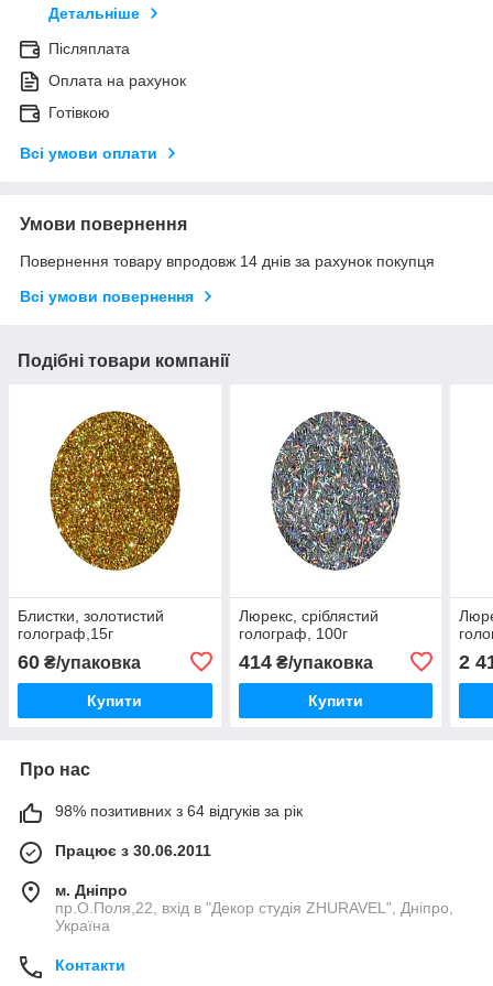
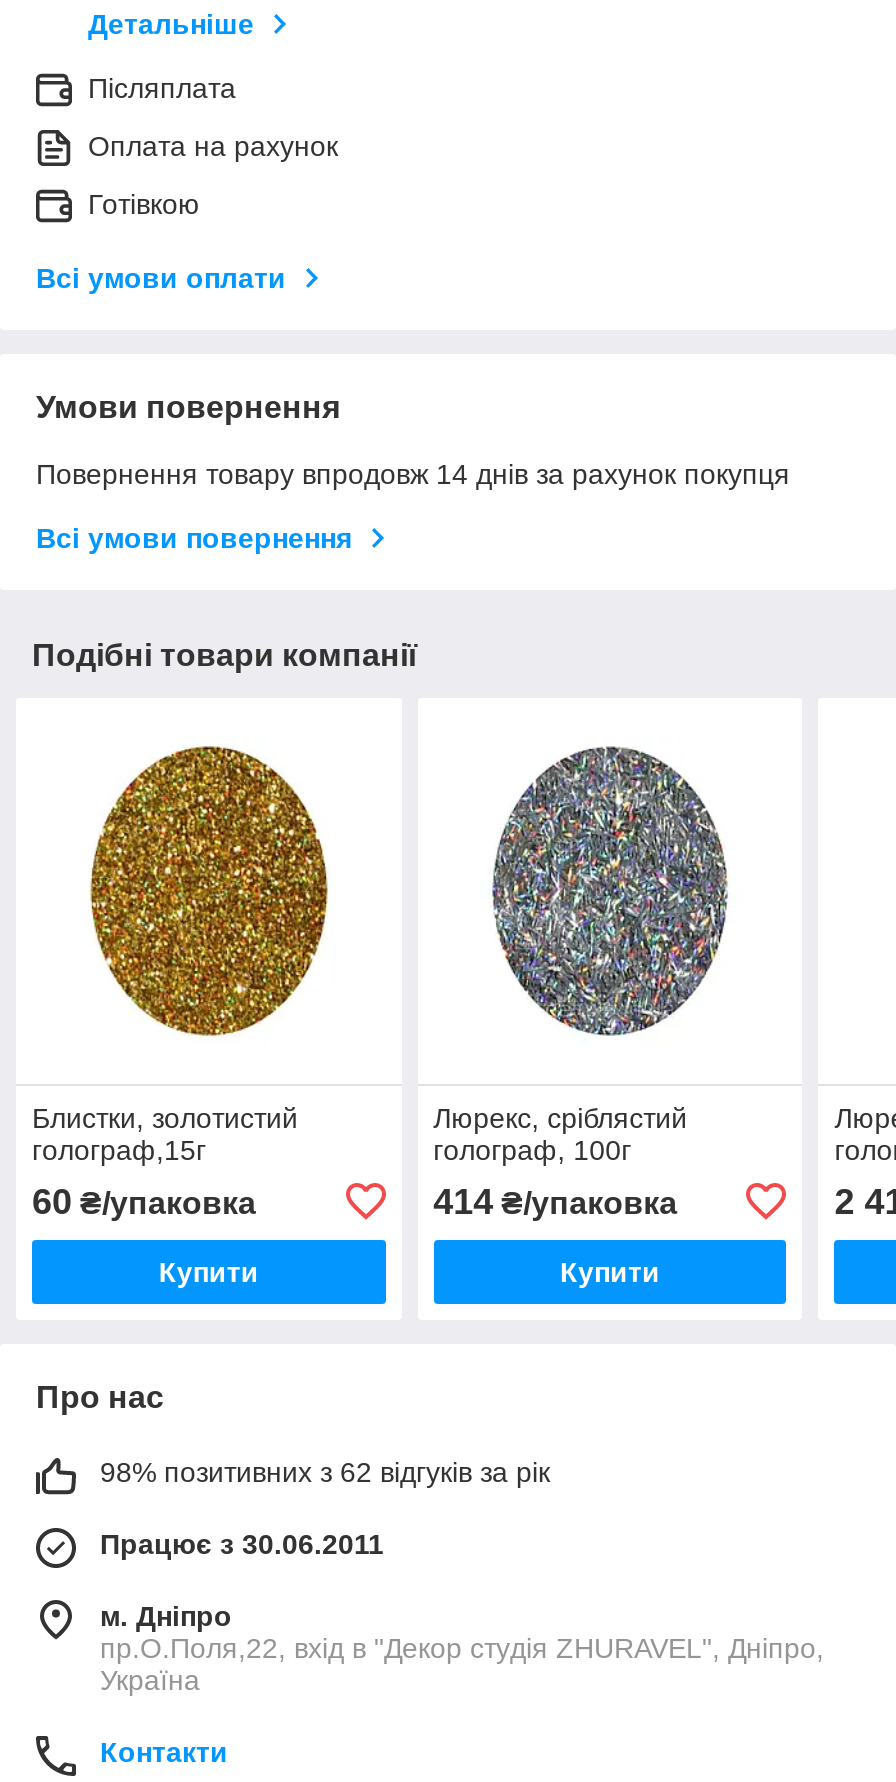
[55,802,303,819] 98% позитивних з 64 відгуків за рік -> [100,1456,550,1488] 98% позитивних з 62 відгуків за рік

